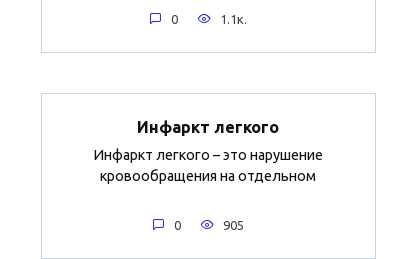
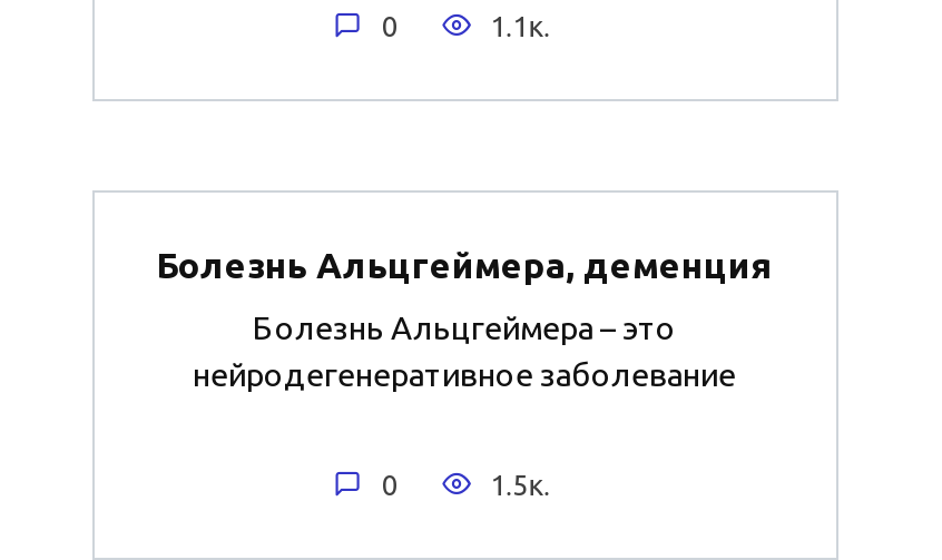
[137,117,279,135] Инфаркт легкого -> [156,244,773,285] Болезнь Альцгеймера, деменция
[93,147,323,184] Инфаркт легкого – это нарушение | кровообращения на отдельном -> [193,310,736,392] Болезнь Альцгеймера – это | нейродегенеративное заболевание
[223,217,244,231] 905 -> [491,468,551,499] 1.5к.

